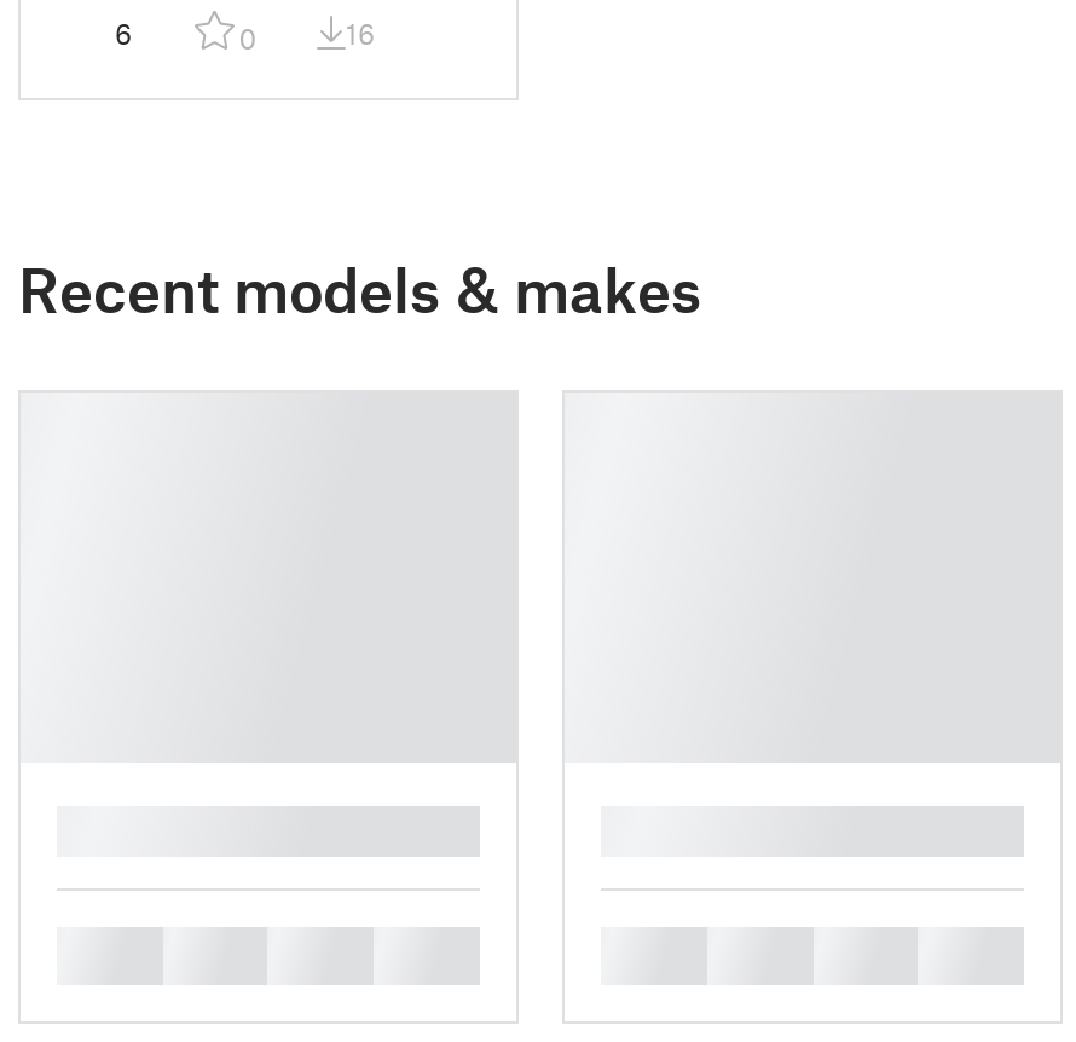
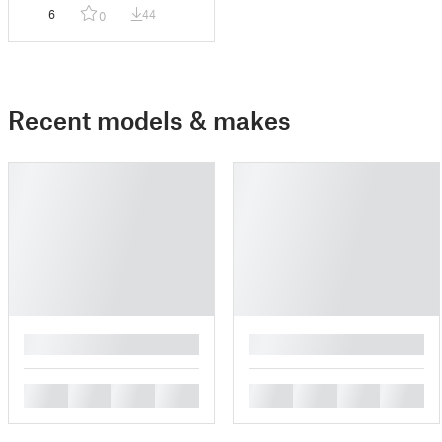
[346,15,375,49] 16 -> [142,7,156,21] 44

